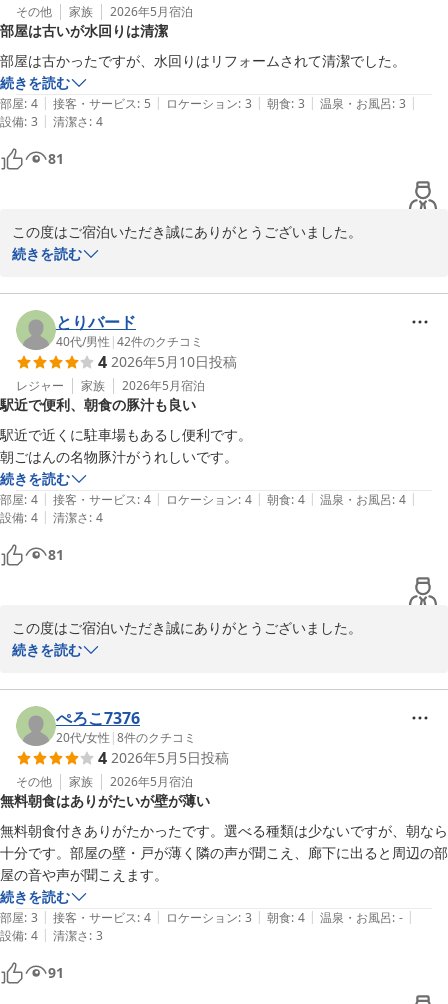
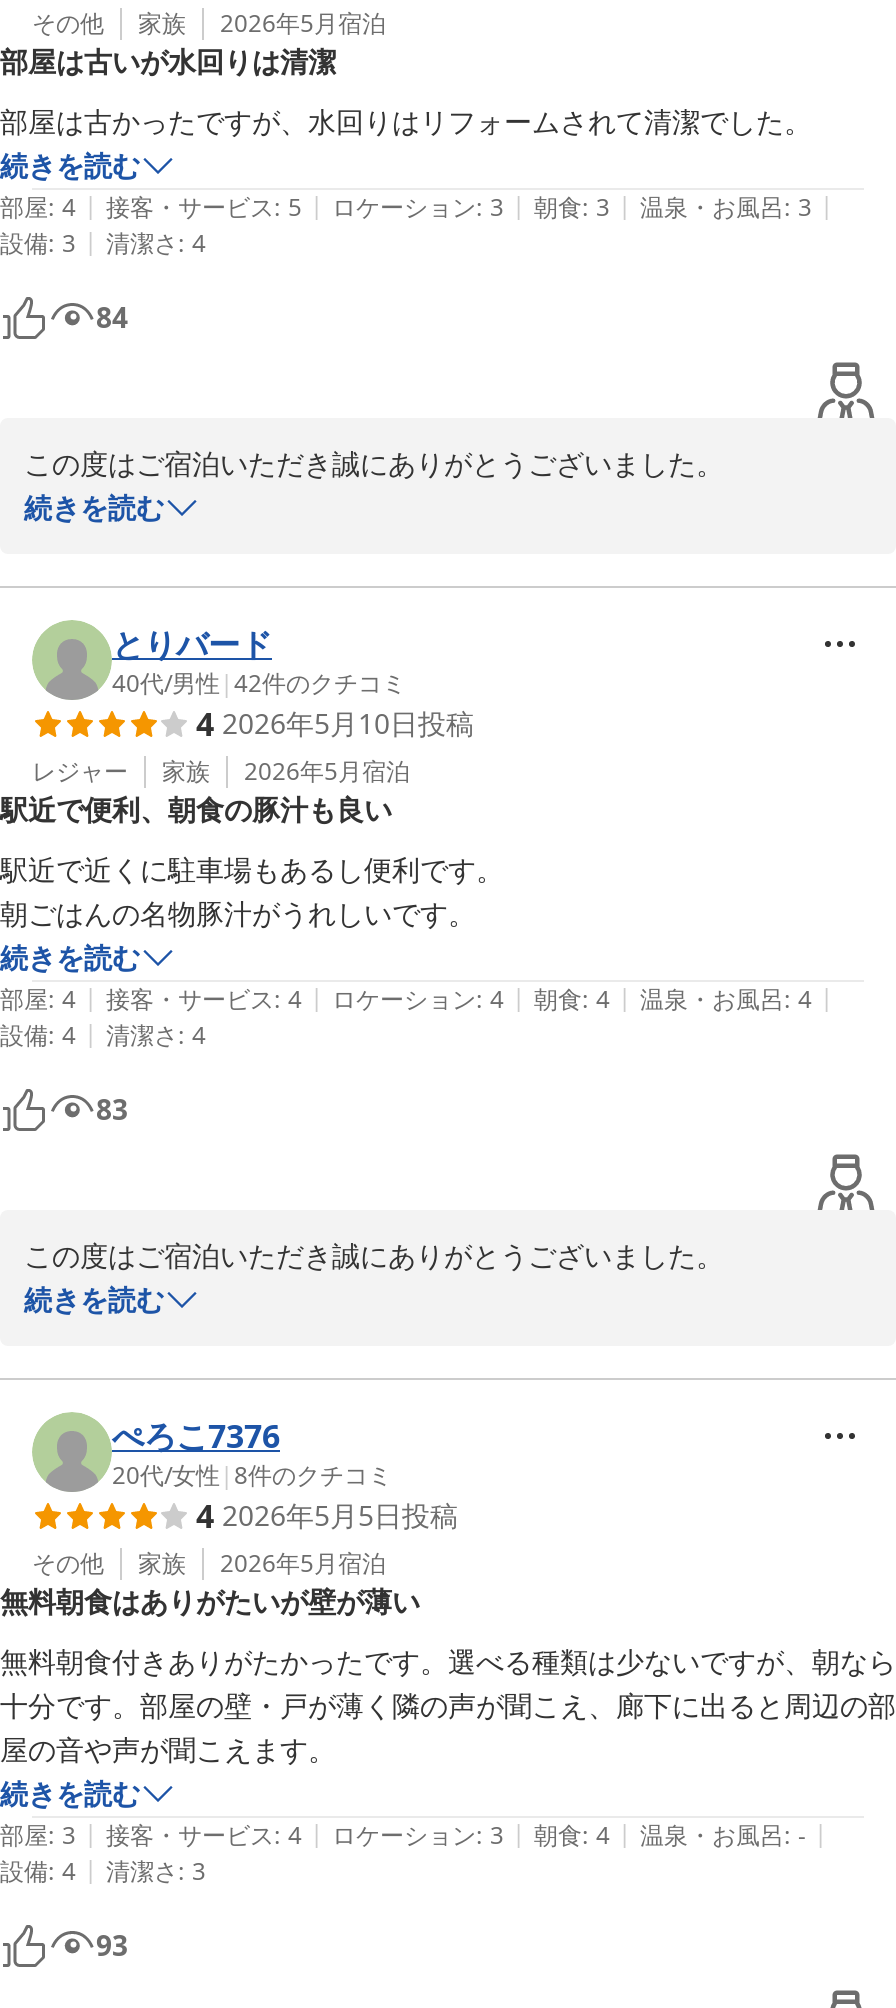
[48,149,64,168] 81 -> [96,298,128,336] 84
[48,545,64,564] 81 -> [96,1090,128,1128] 83
[48,963,64,982] 91 -> [96,1926,128,1964] 93

